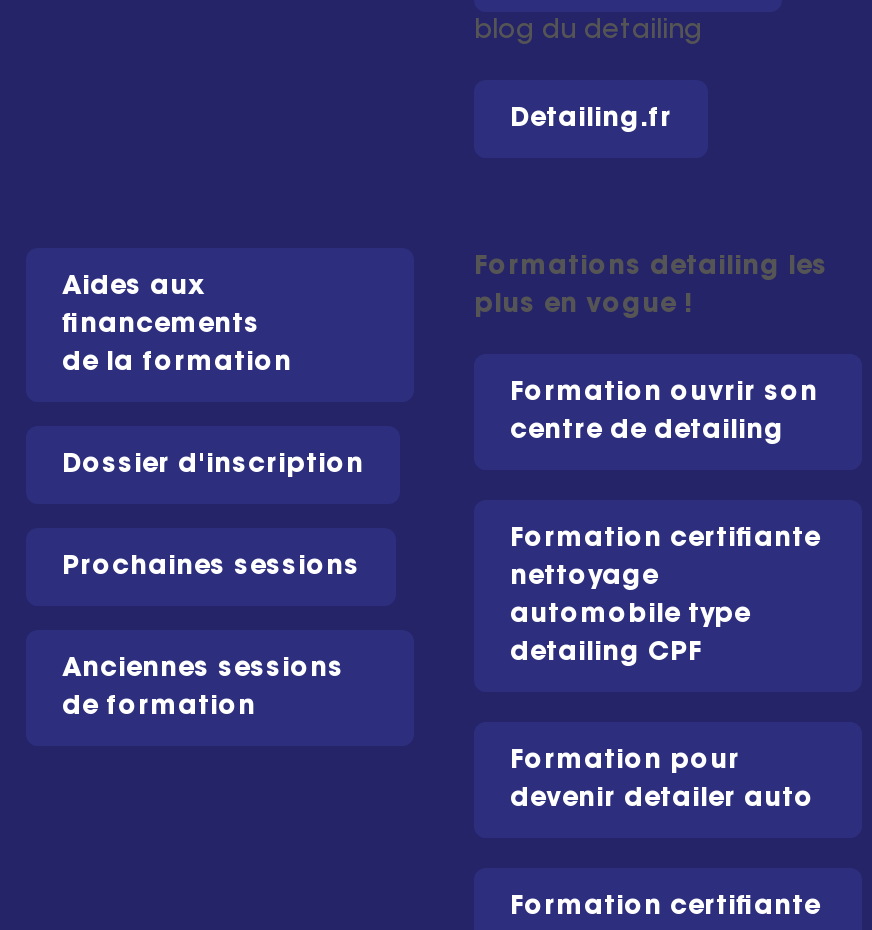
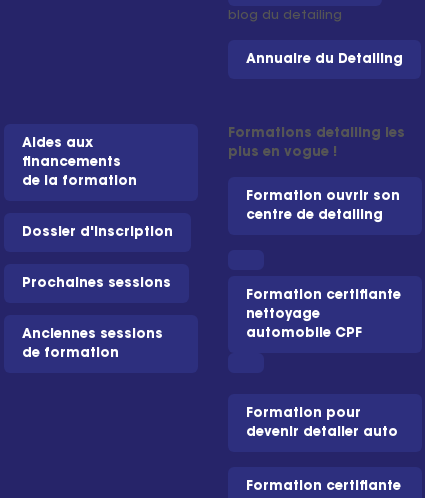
[510,106,672,132] Detailing.fr -> [246,53,403,66] Annuaire du Detailing
[510,602,750,666] automobile type | detailing CPF -> [246,327,362,340] automobile CPF

